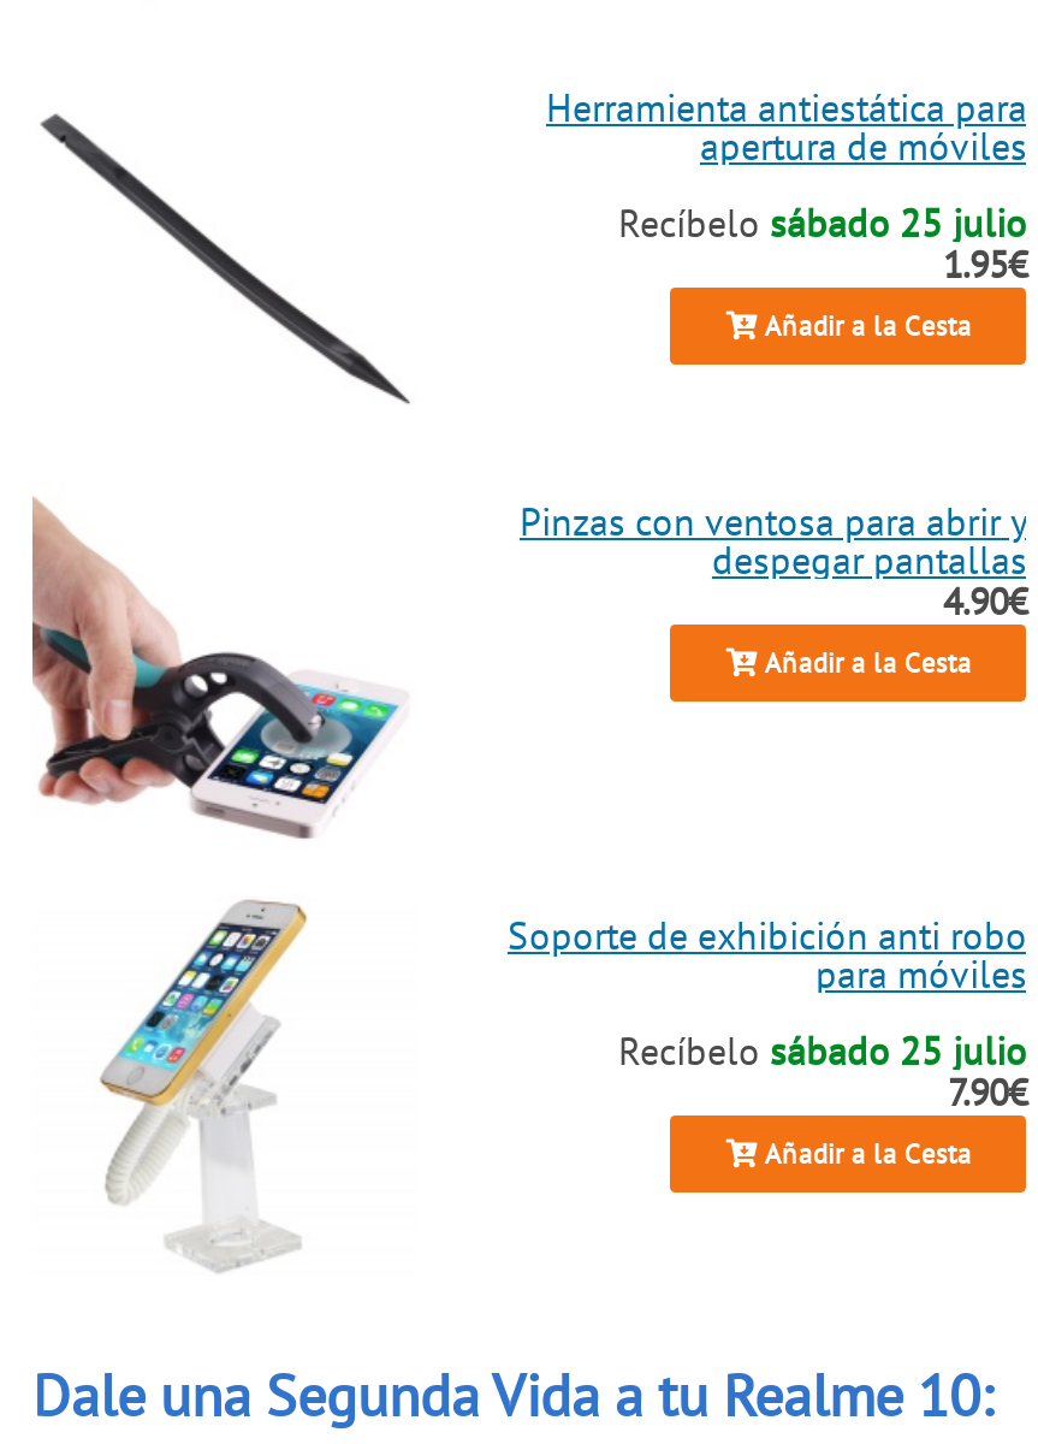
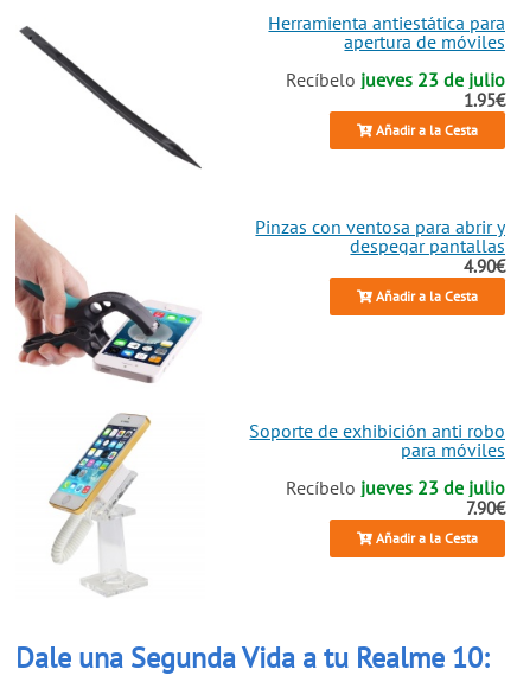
[618,198,1027,246] Recíbelo sábado 25 julio -> [286,67,506,91] Recíbelo jueves 23 de julio
[618,1025,1027,1074] Recíbelo sábado 25 julio -> [286,475,506,499] Recíbelo jueves 23 de julio

